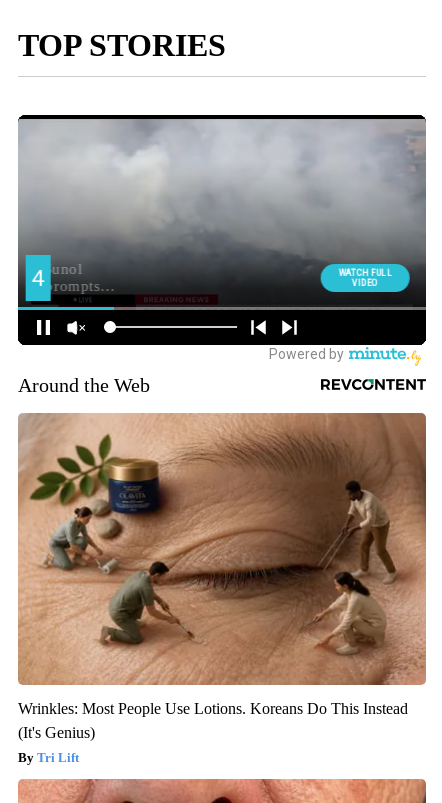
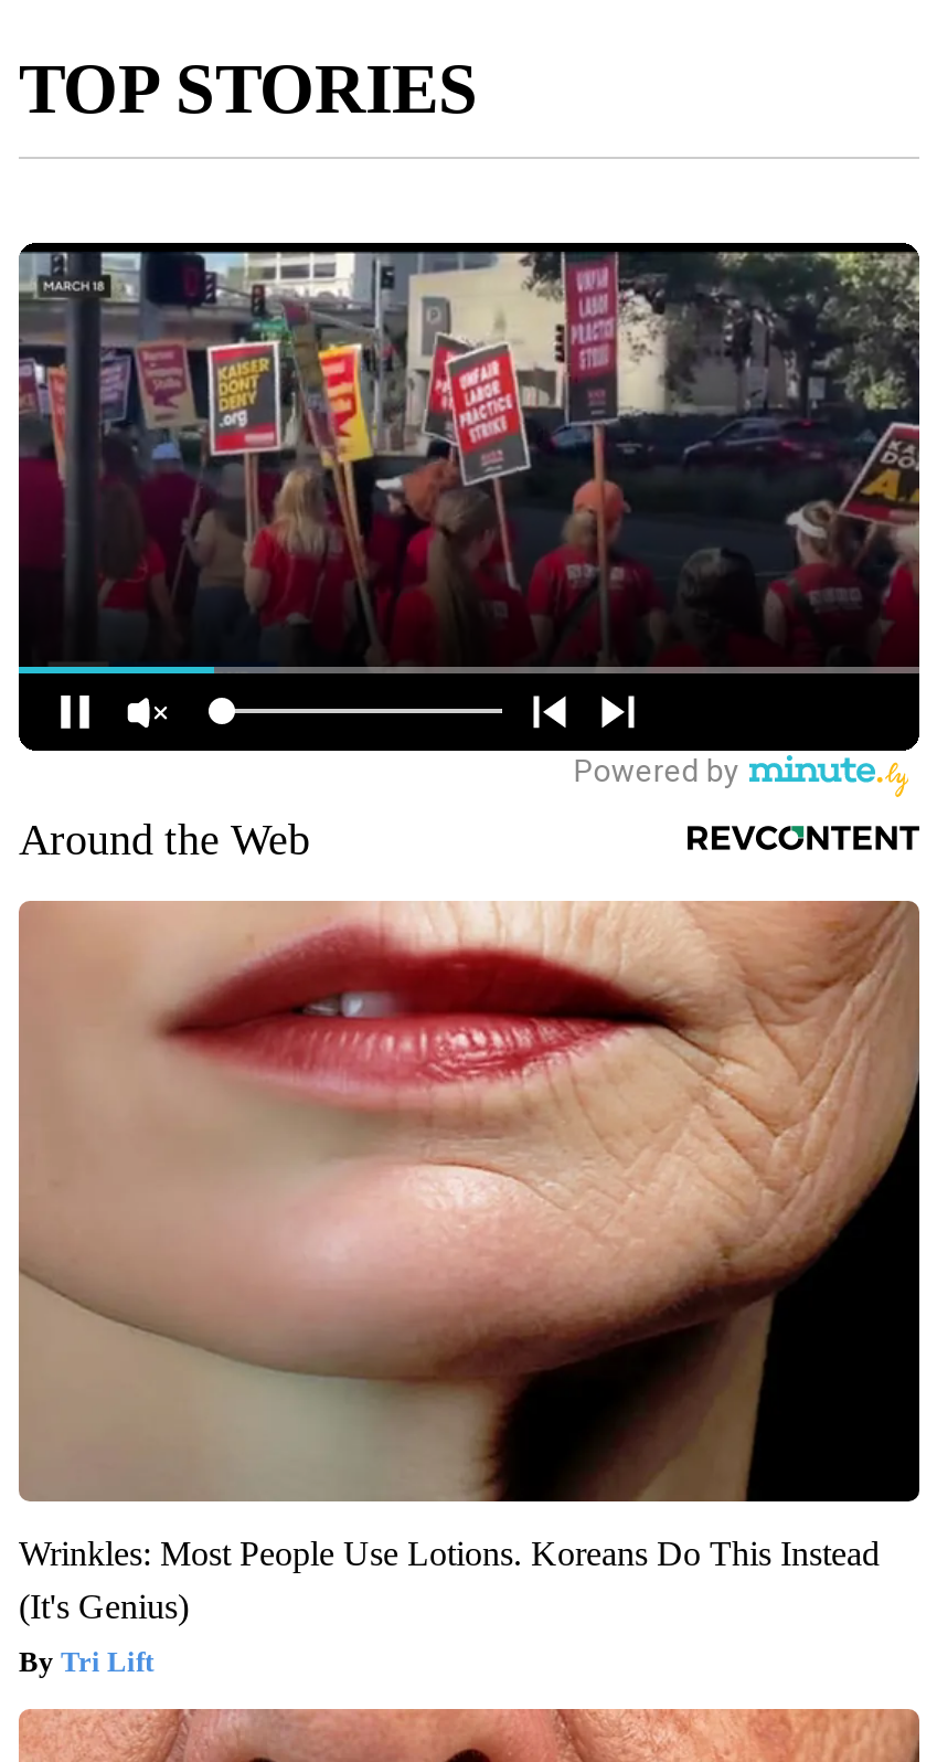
[17,118,426,310] [image] -> [17,252,922,673] [image]
[18,413,427,686] [image] -> [19,901,922,1504] [image]

